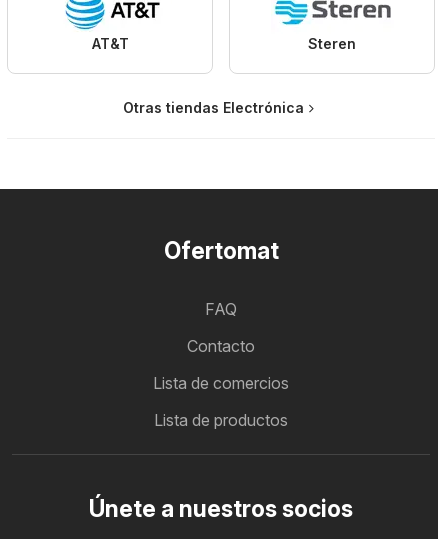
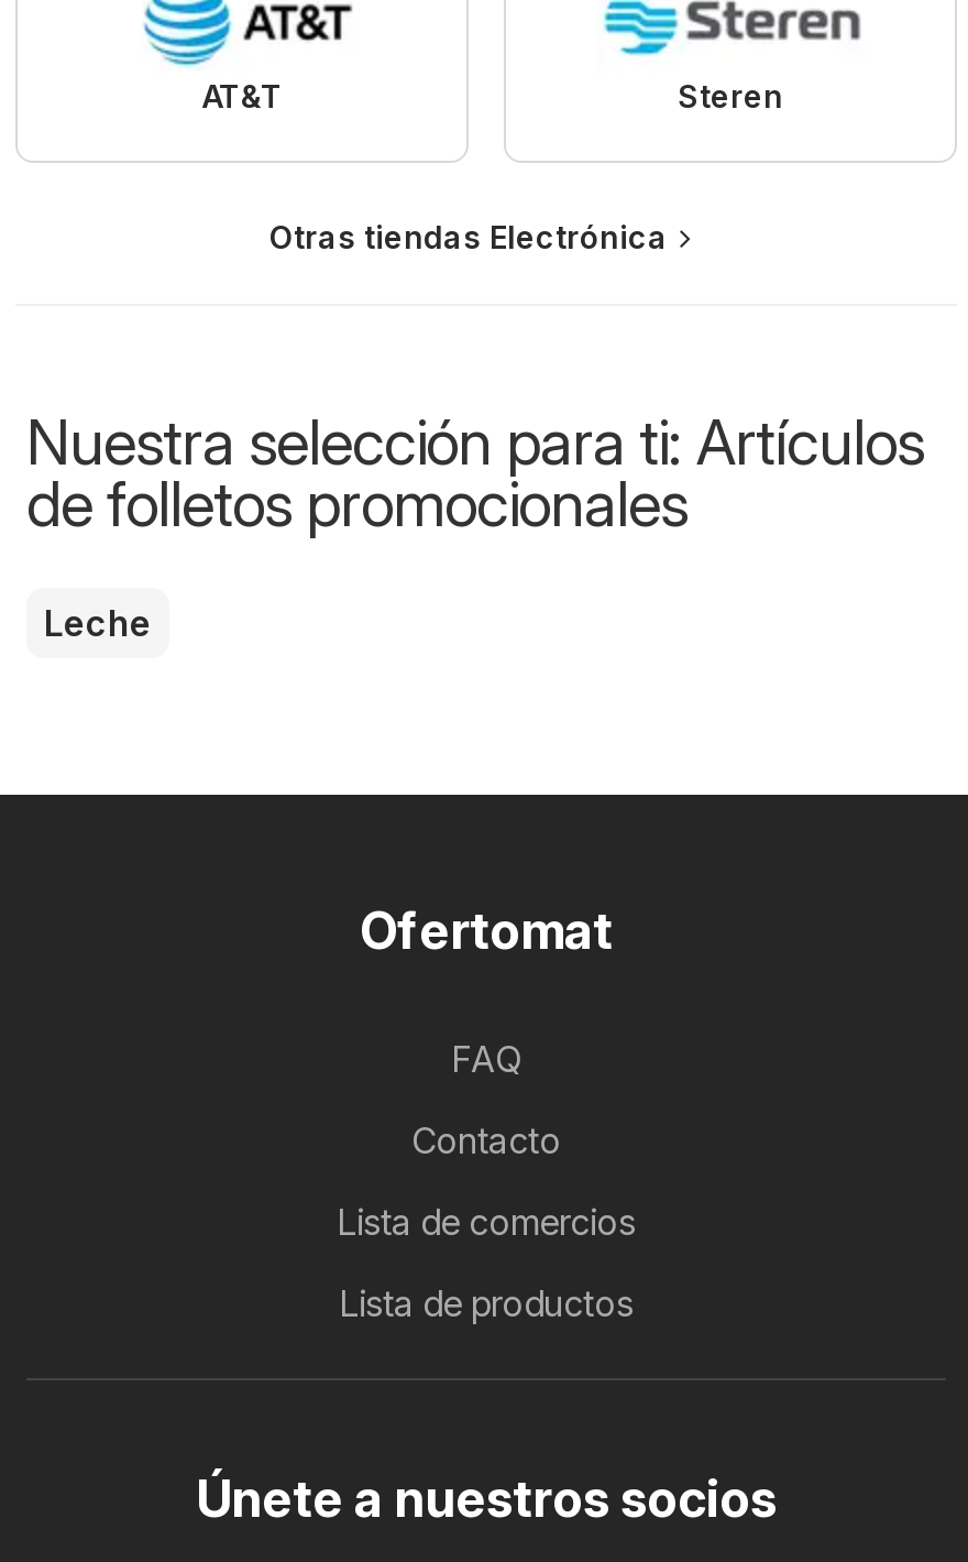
none -> [26,406,924,646] Nuestra selección para ti: Artículos | de folletos promocionales | Leche

